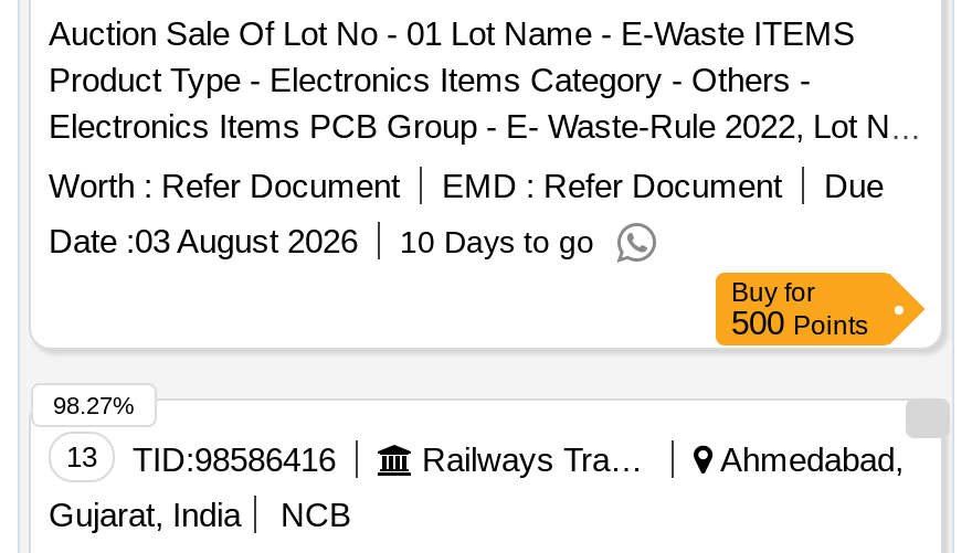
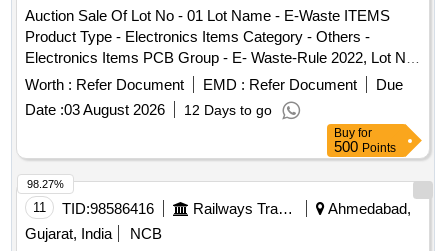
[49,222,594,260] Date : 03 August 2026 10 Days to go -> [25,101,272,118] Date : 03 August 2026 12 Days to go
[66,441,336,478] 13 TID:98586416 -> [33,200,154,217] 11 TID:98586416

